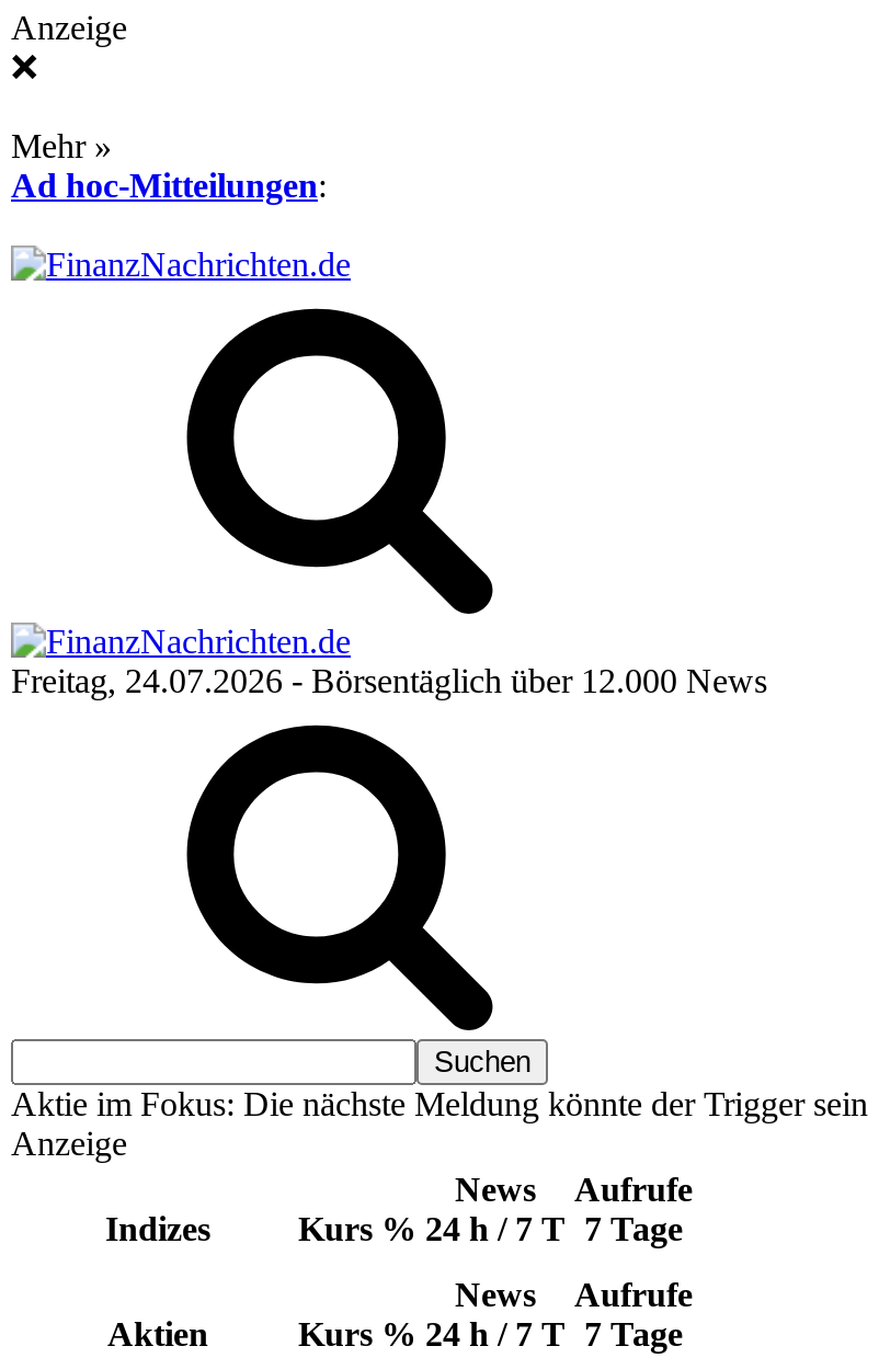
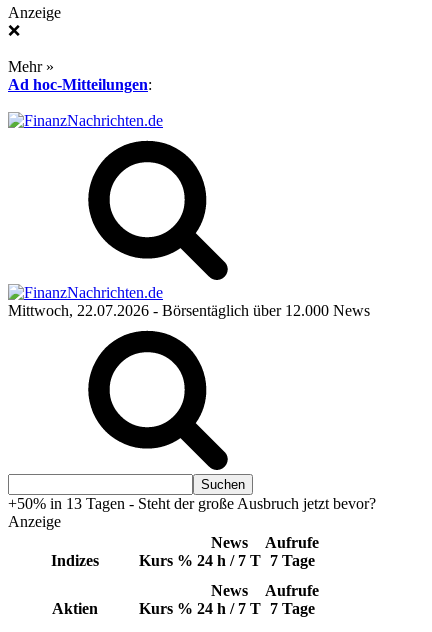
[11,662,767,699] Freitag, 24.07.2026 - Börsentäglich über 12.000 News -> [8,302,370,319] Mittwoch, 22.07.2026 - Börsentäglich über 12.000 News
[11,1085,868,1122] Aktie im Fokus: Die nächste Meldung könnte der Trigger sein -> [8,495,376,512] +50% in 13 Tagen - Steht der große Ausbruch jetzt bevor?

